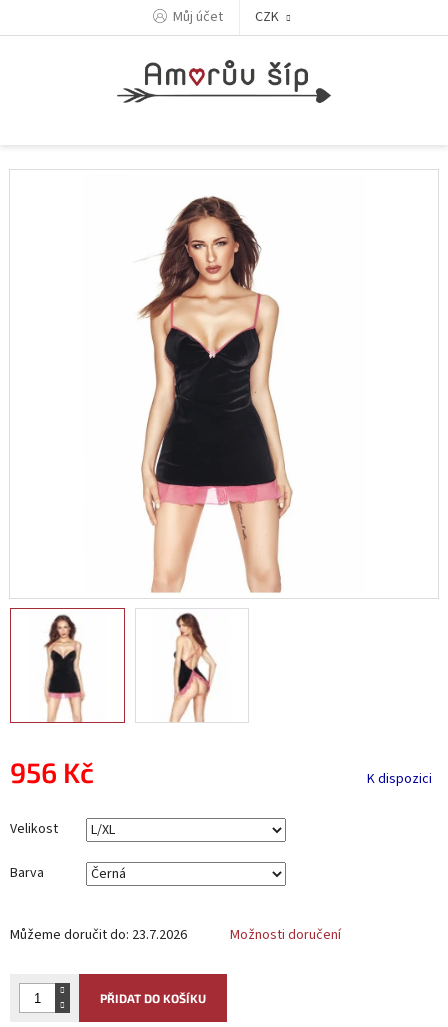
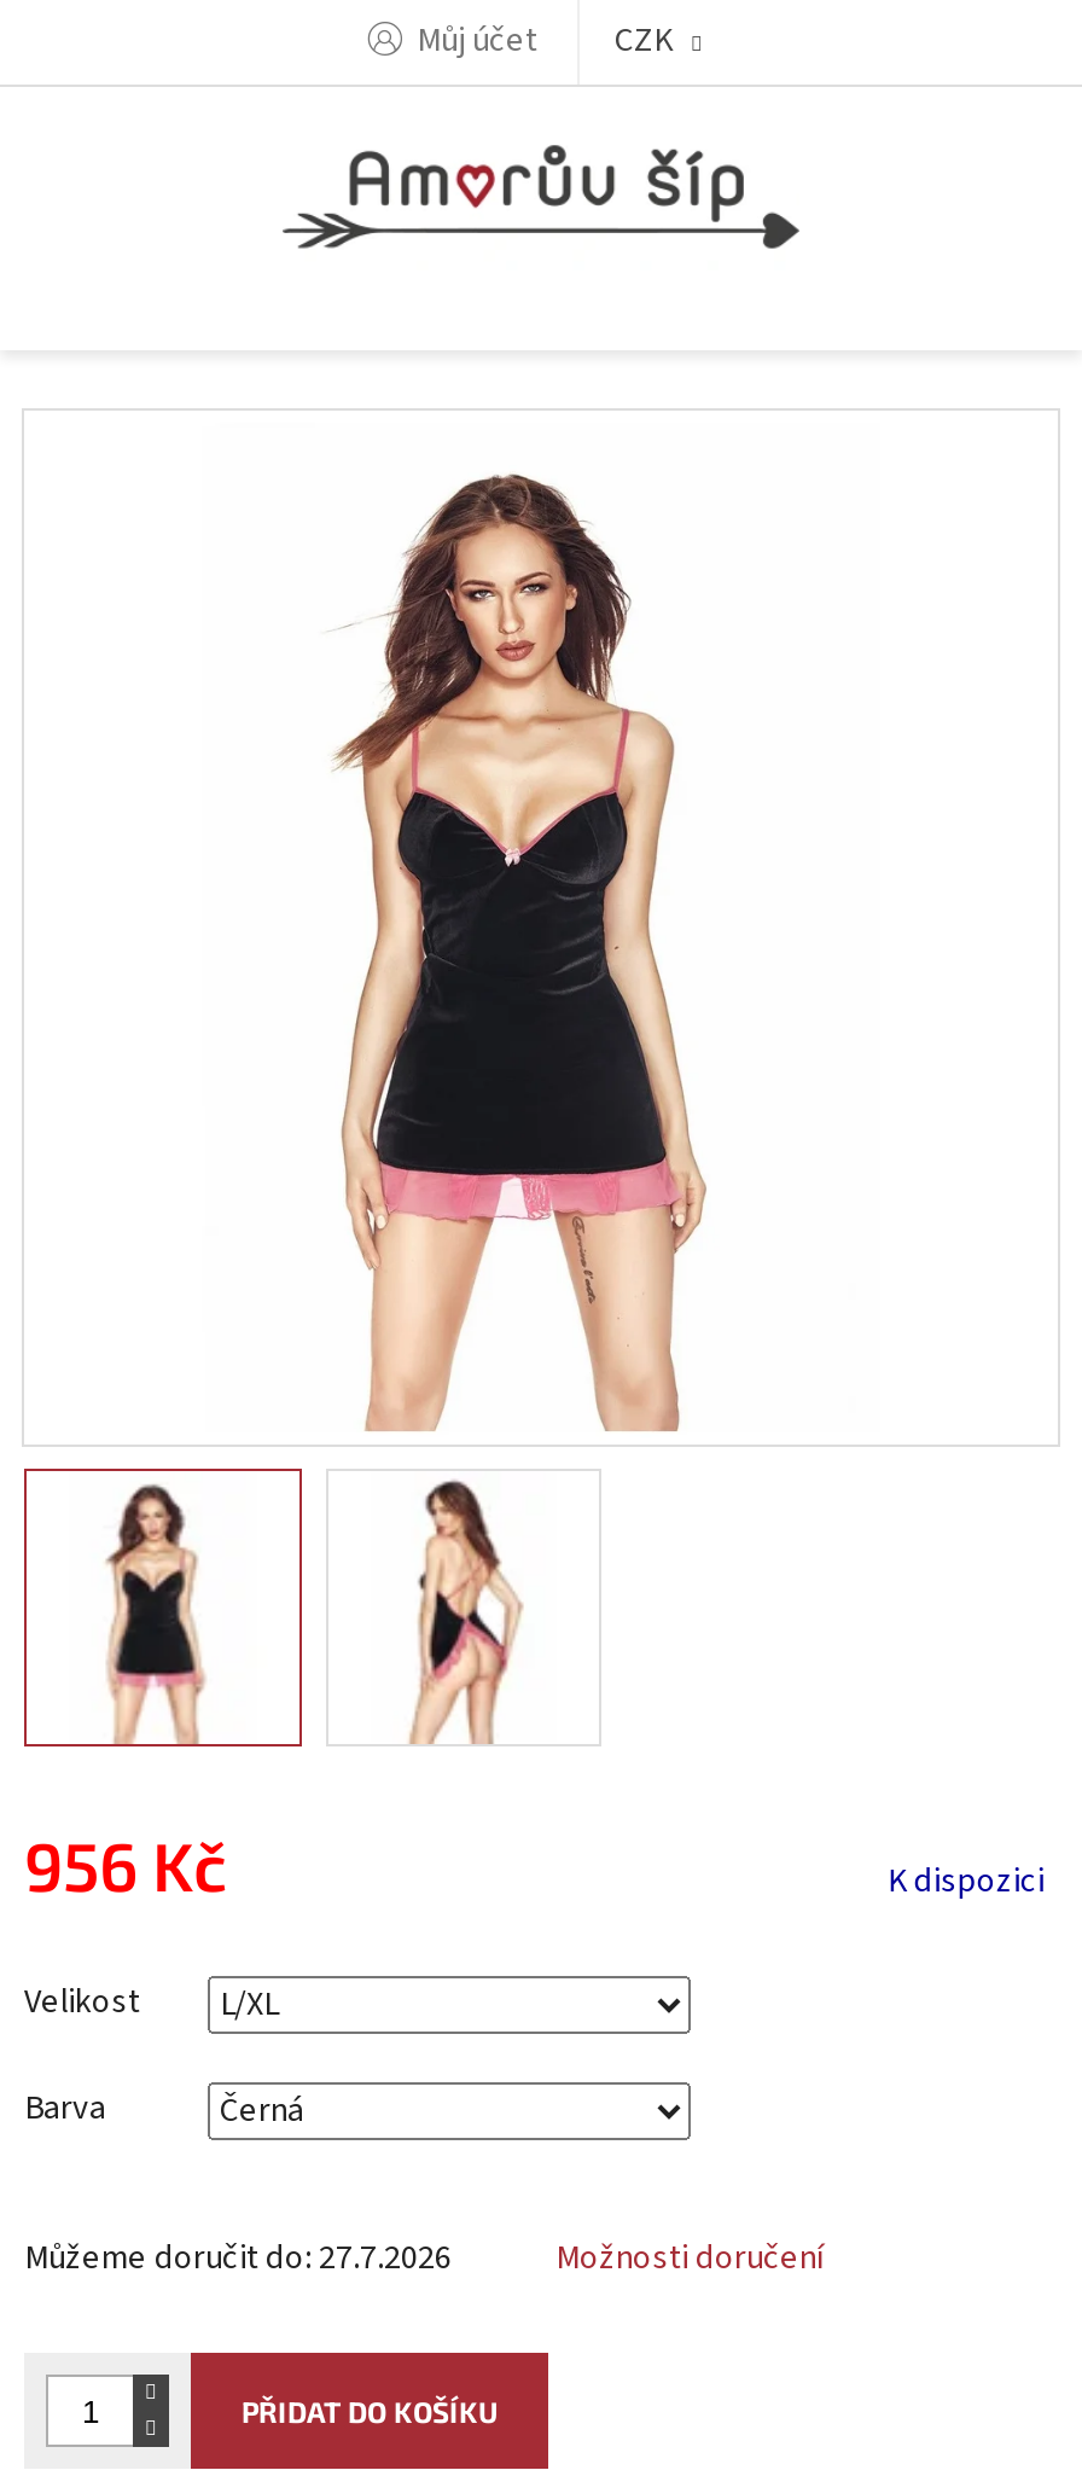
[10,925,187,945] Můžeme doručit do: 23.7.2026 -> [24,2233,452,2282] Můžeme doručit do: 27.7.2026

